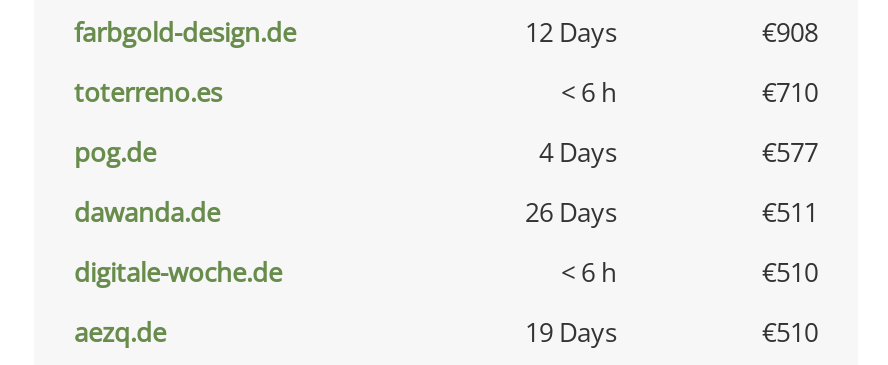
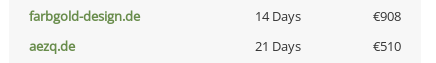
[525,14,617,50] 12 Days -> [254,7,300,25] 14 Days
[74,74,818,290] toterreno.es | < 6 h | €710 | pog.de | 4 Days | €577 | dawanda.de | 26 Days | €511 | digitale-woche.de | < 6 h | €510 -> none
[525,314,617,350] 19 Days -> [254,37,300,55] 21 Days

